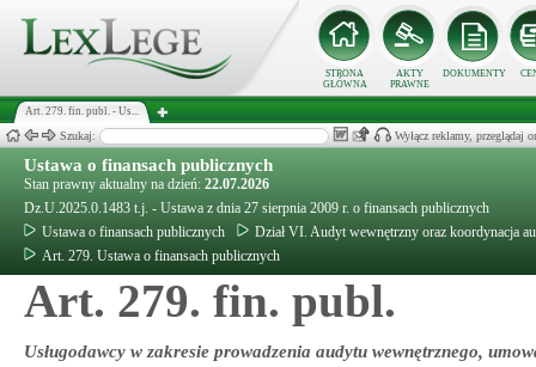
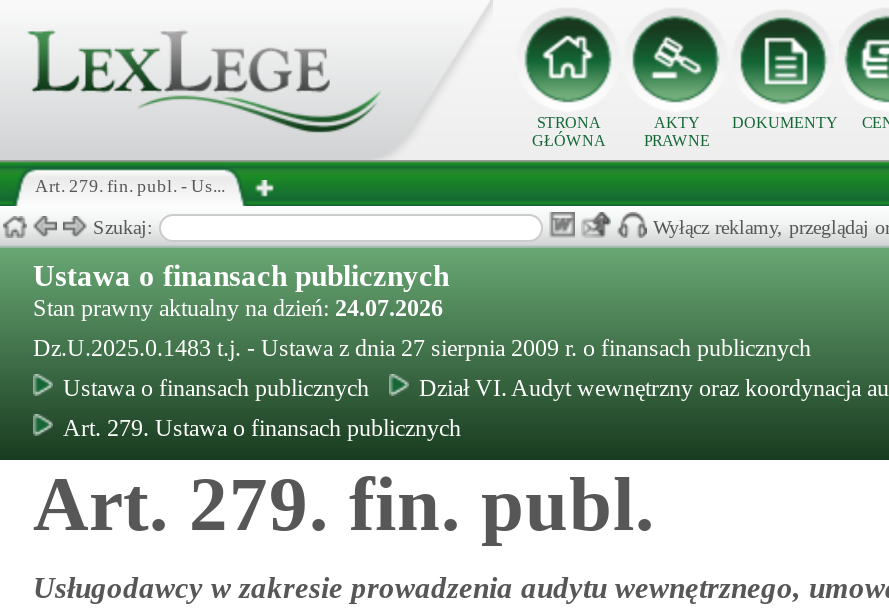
[24,176,269,192] Stan prawny aktualny na dzień: 22.07.2026 -> [33,294,443,322] Stan prawny aktualny na dzień: 24.07.2026

